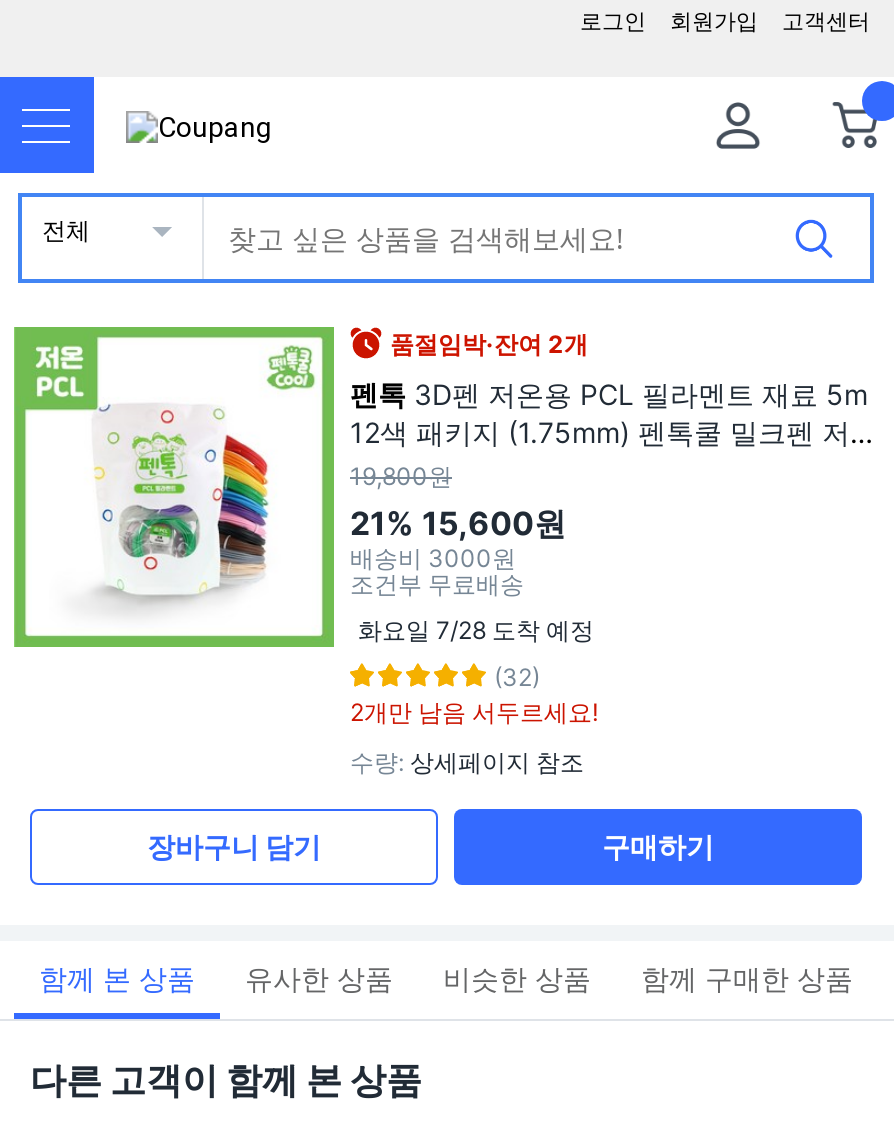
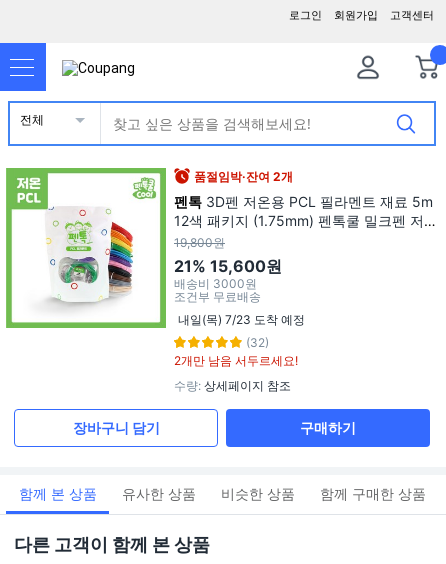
[358,614,594,644] 화요일 7/28 도착 예정 -> [178,312,305,327] 내일(목) 7/23 도착 예정

